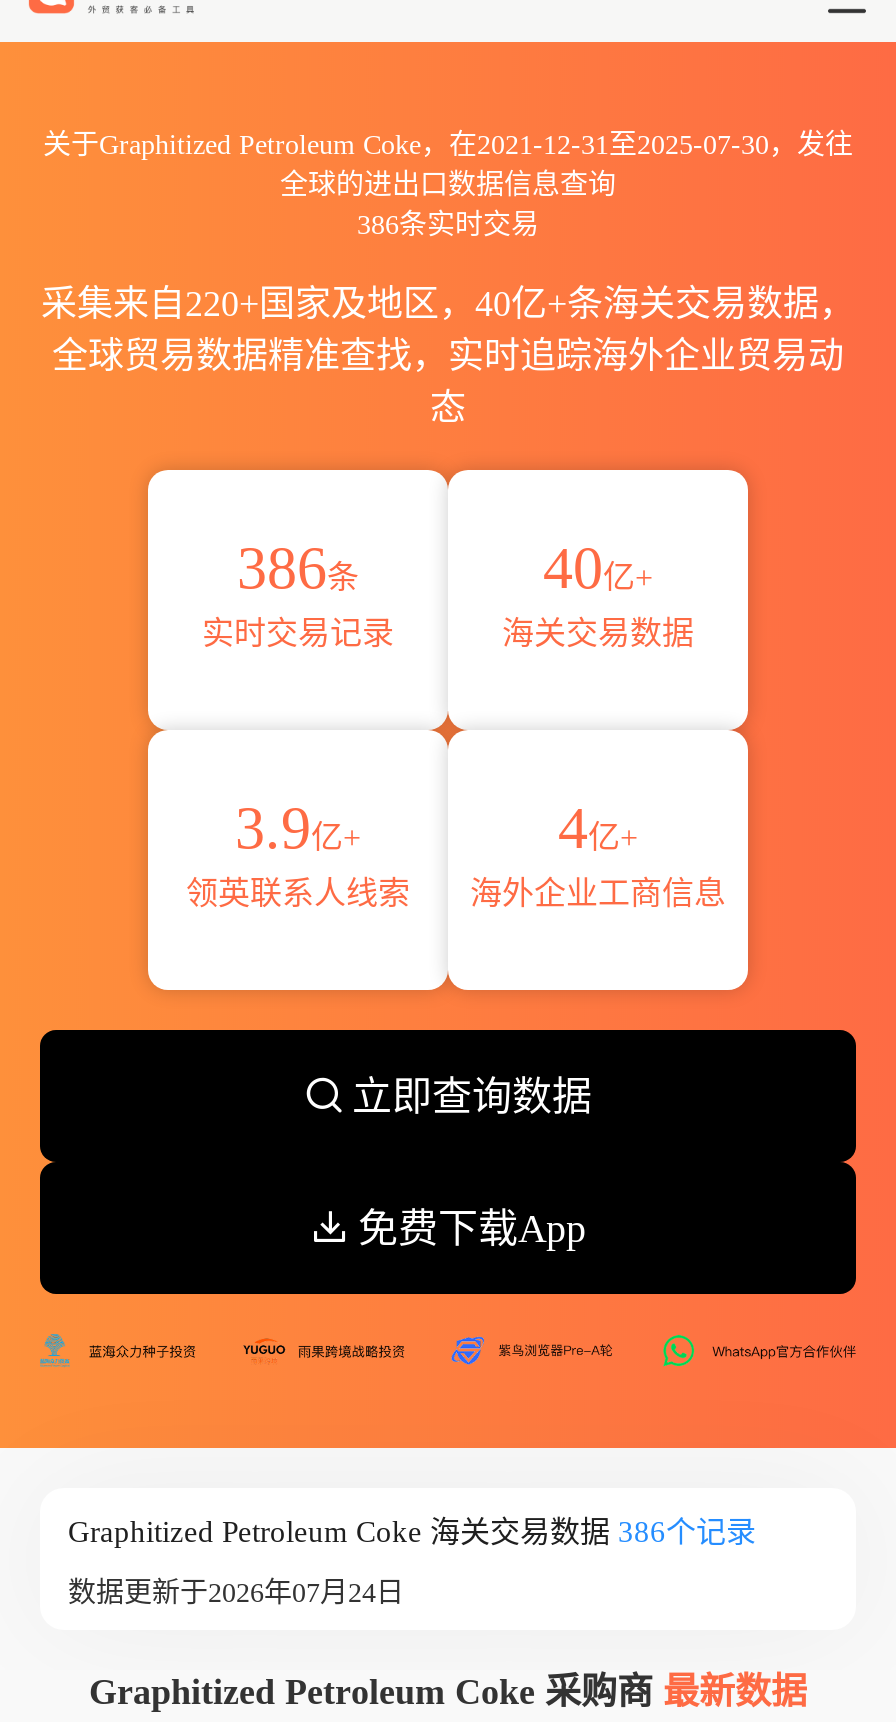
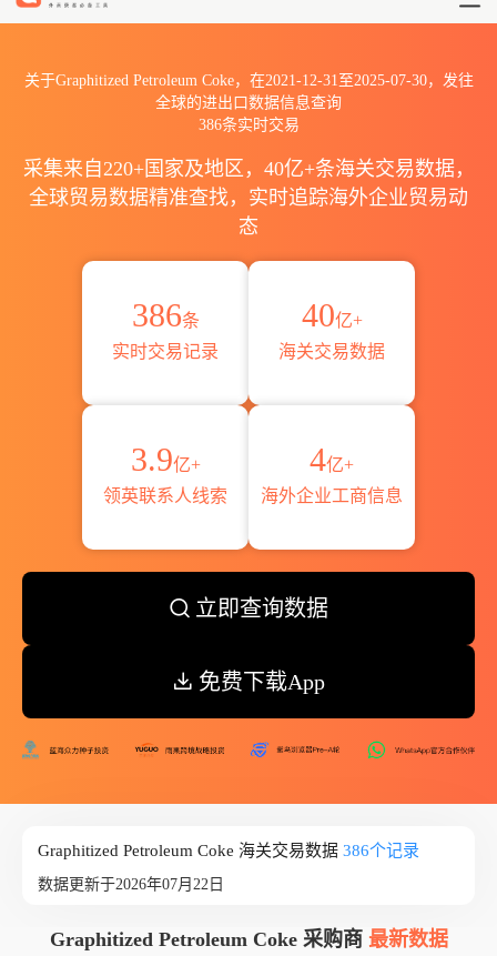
[68,1578,404,1608] 数据更新于2026年07月24日 -> [38,876,224,893] 数据更新于2026年07月22日

